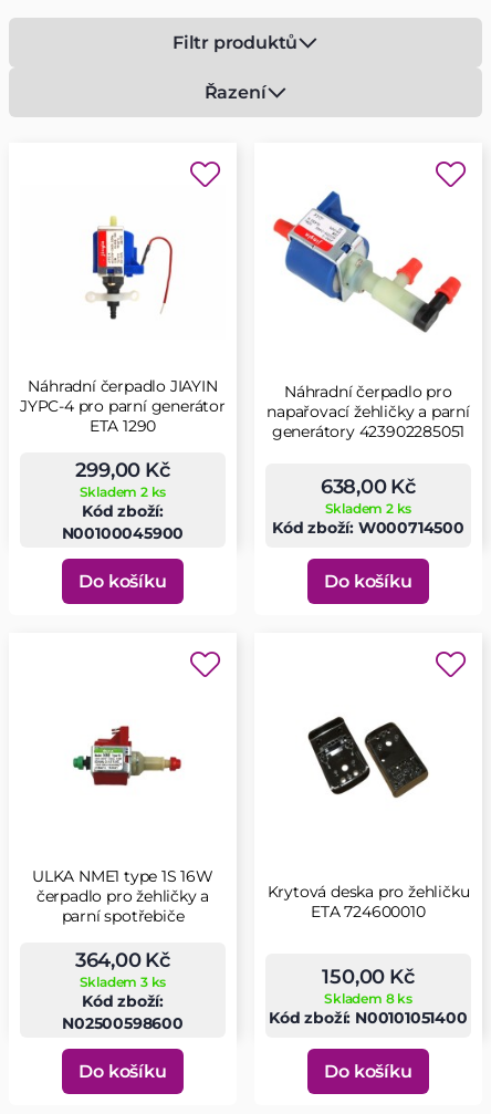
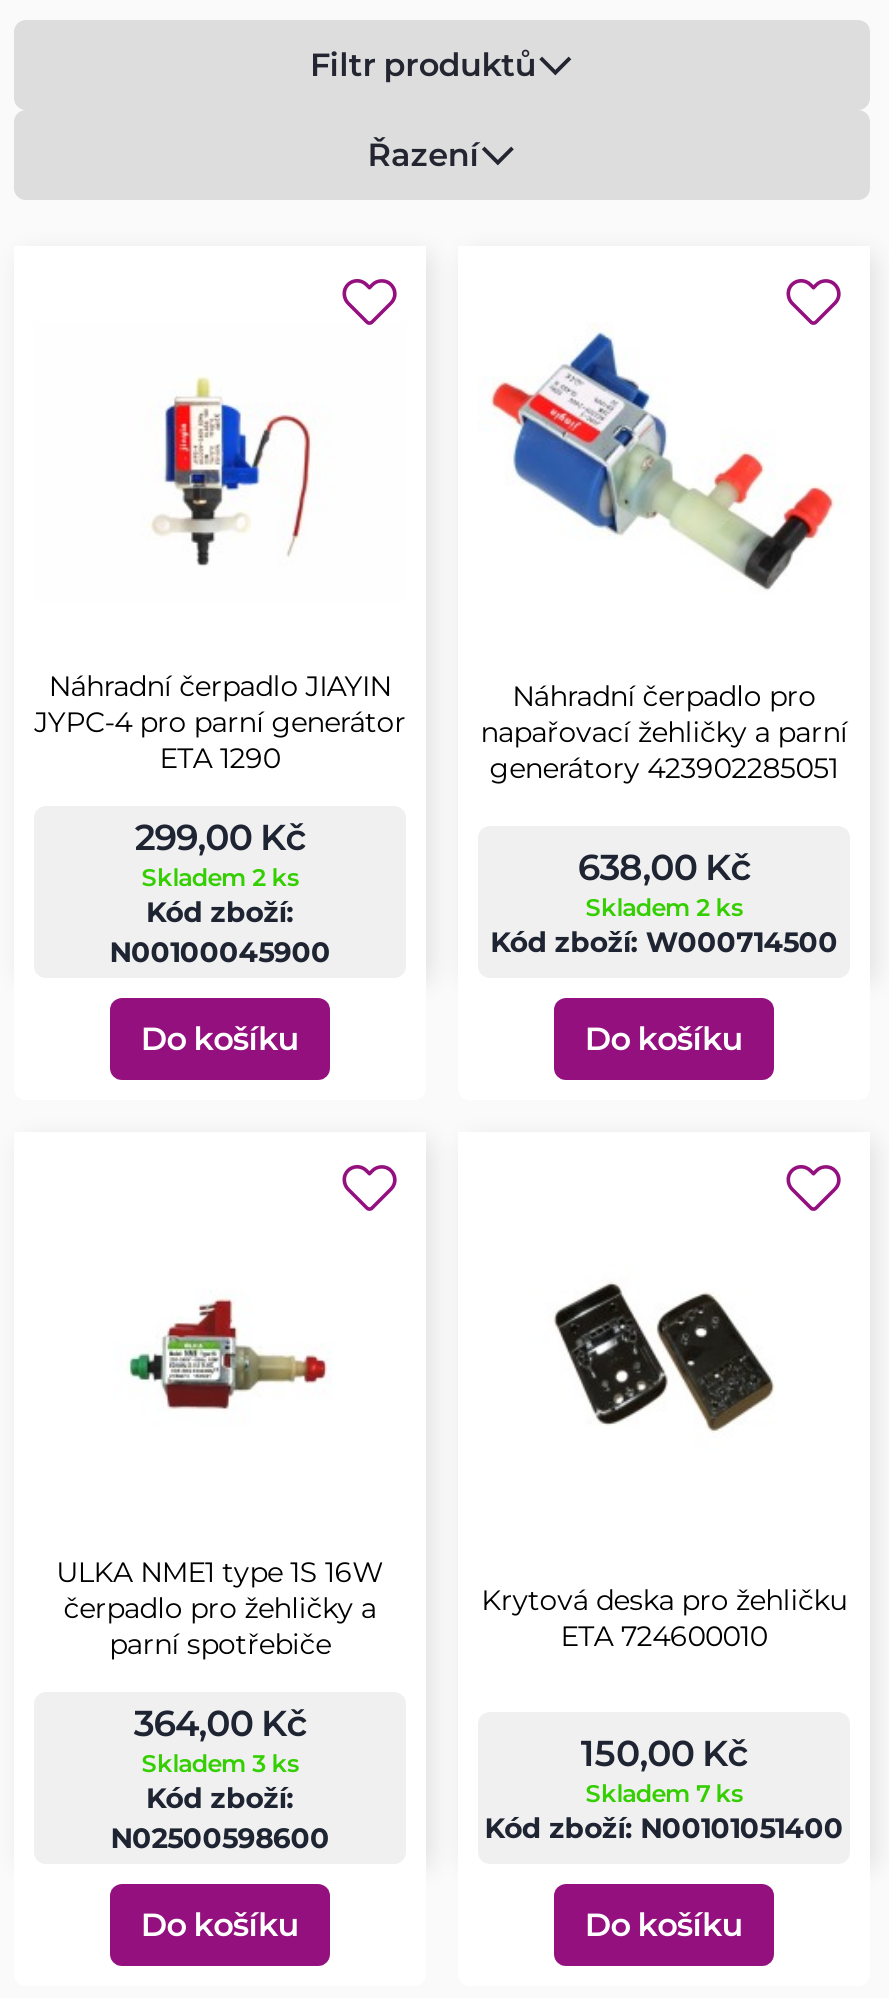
[324,990,412,1007] Skladem 8 ks -> [585,1778,743,1808] Skladem 7 ks

